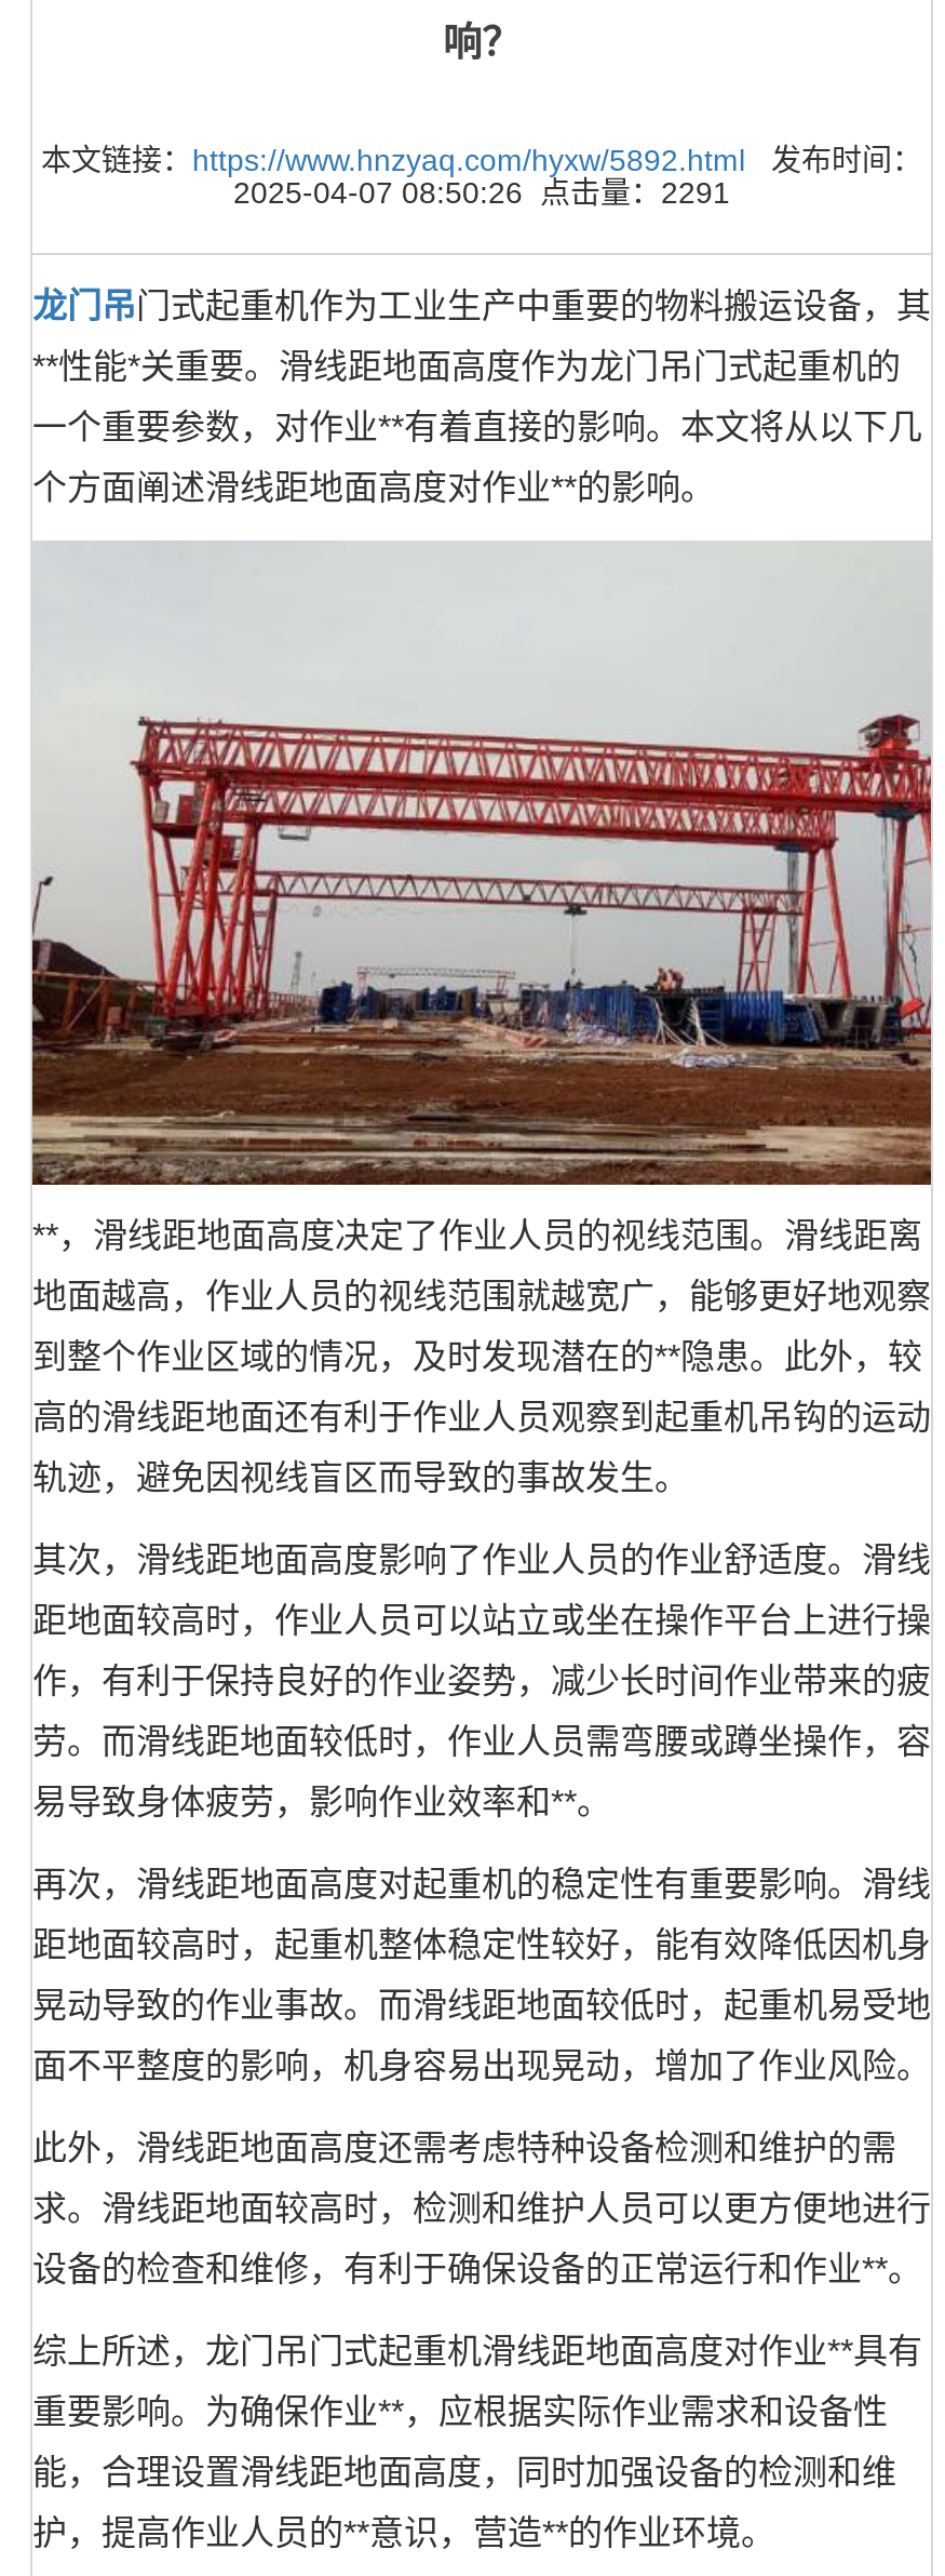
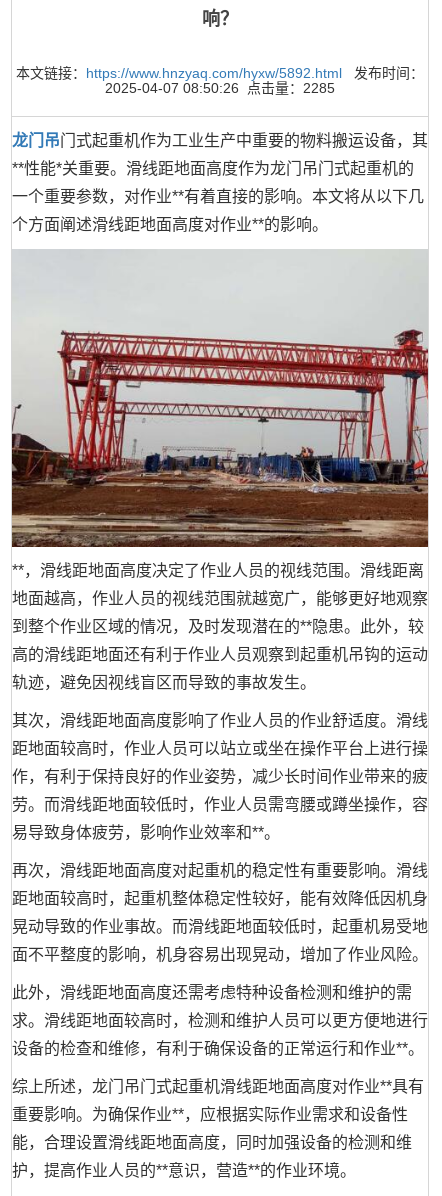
[233,176,730,211] 2025-04-07 08:50:26 点击量：2291 -> [105,80,335,96] 2025-04-07 08:50:26 点击量：2285

